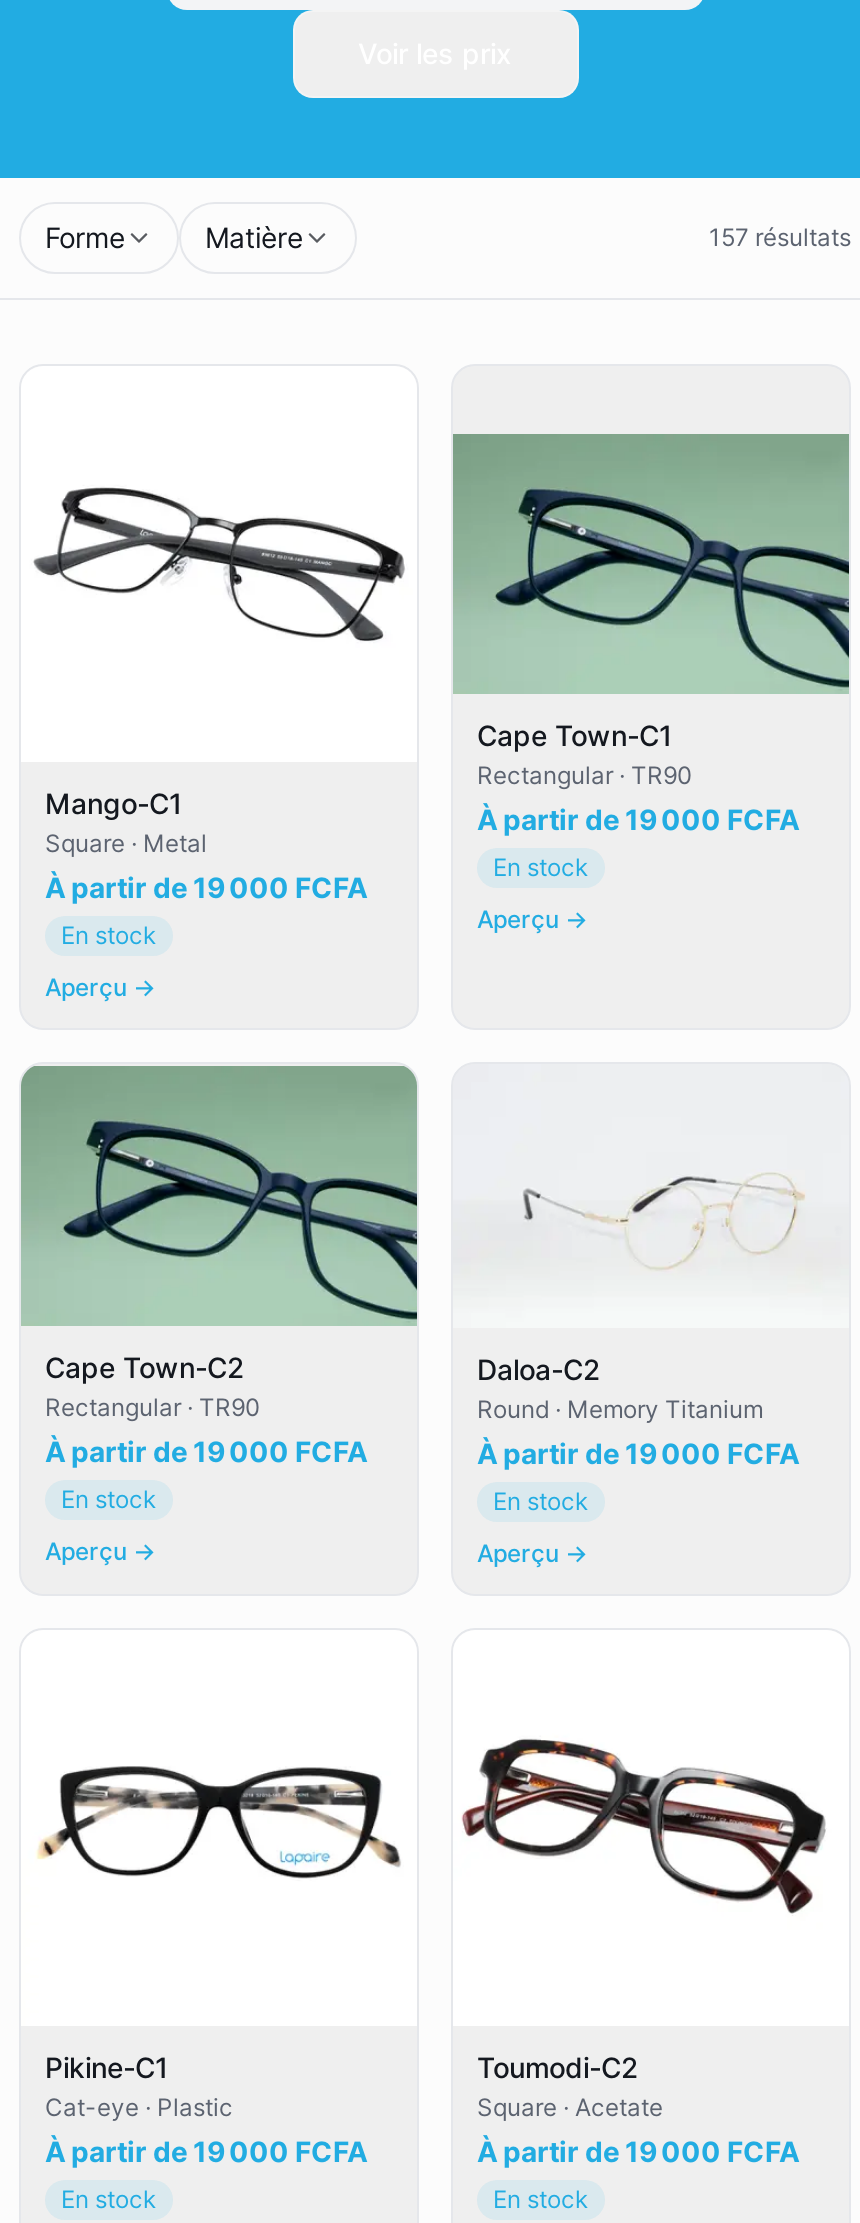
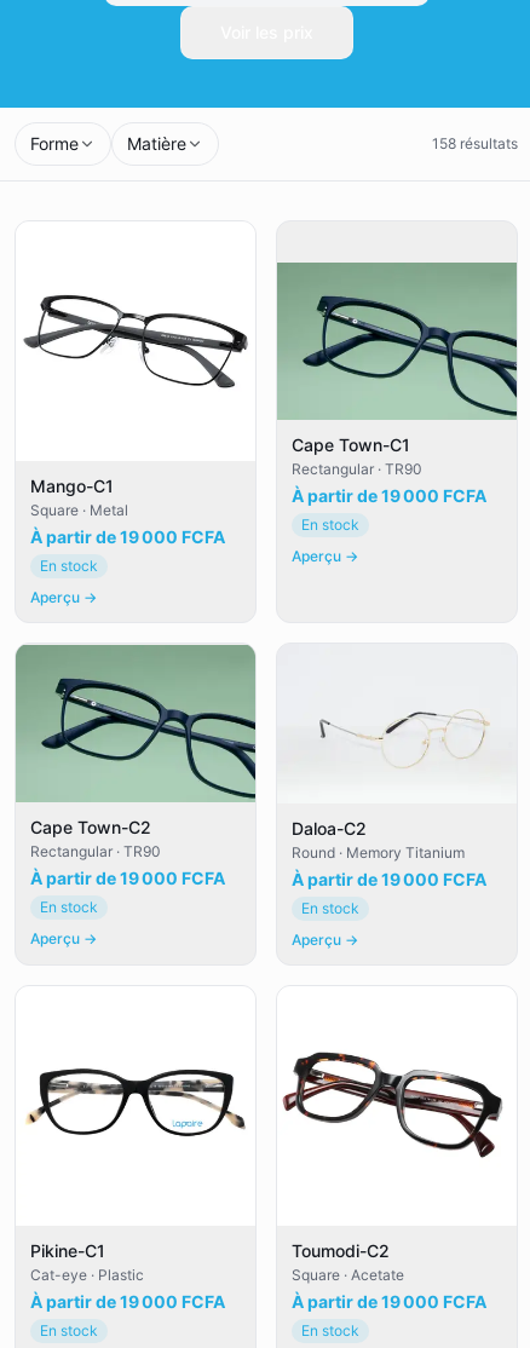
[709,222,851,252] 157 résultats -> [432,134,518,152] 158 résultats

